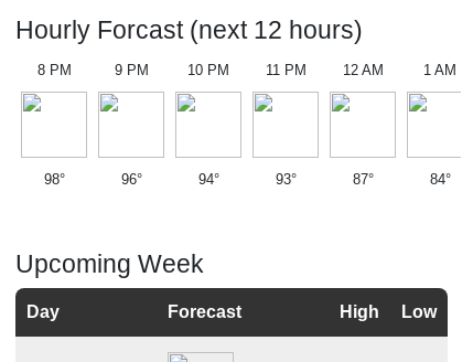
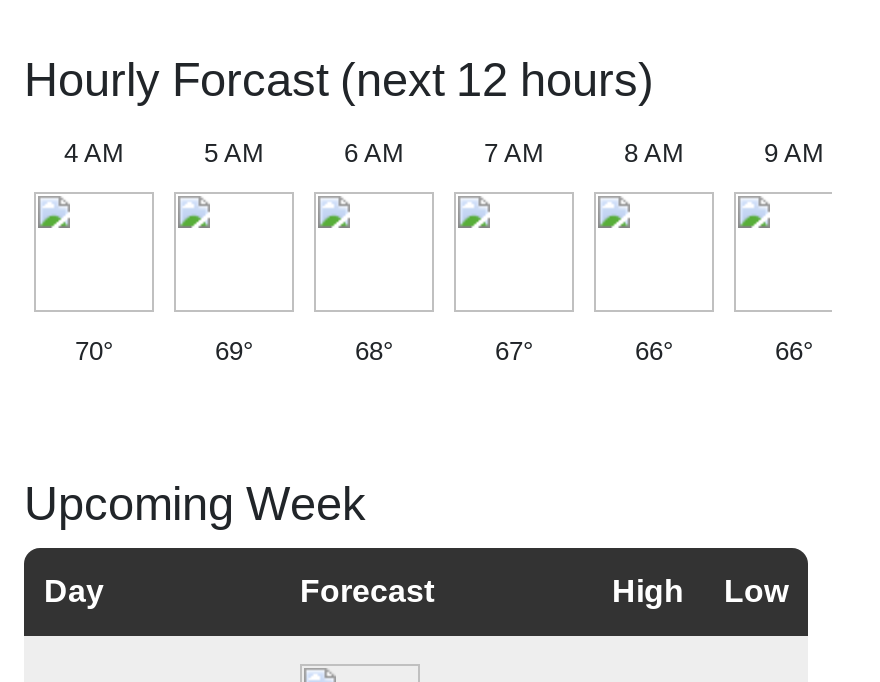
[37,62,456,78] 8 PM | 9 PM | 10 PM | 11 PM | 12 AM | 1 AM -> [64,138,824,168] 4 AM | 5 AM | 6 AM | 7 AM | 8 AM | 9 AM
[44,171,450,188] 98° | 96° | 94° | 93° | 87° | 84° -> [75,336,813,366] 70° | 69° | 68° | 67° | 66° | 66°

